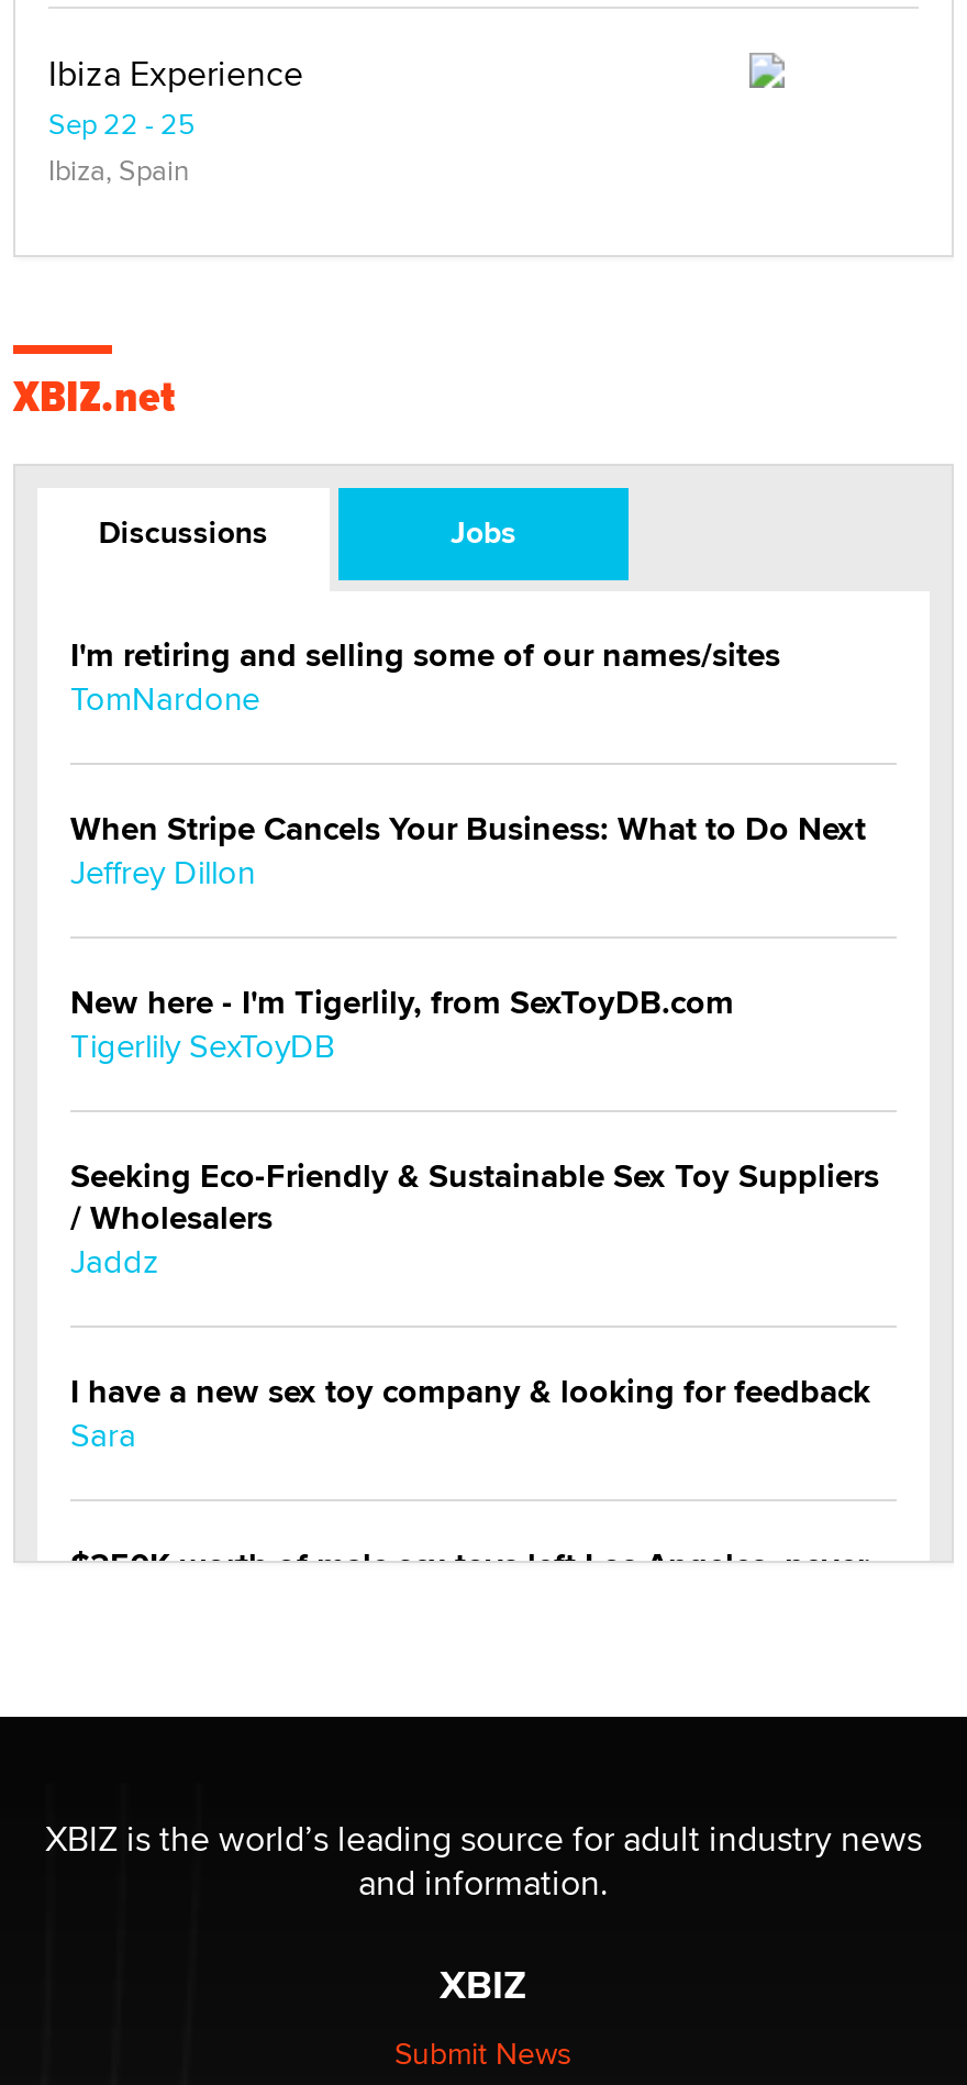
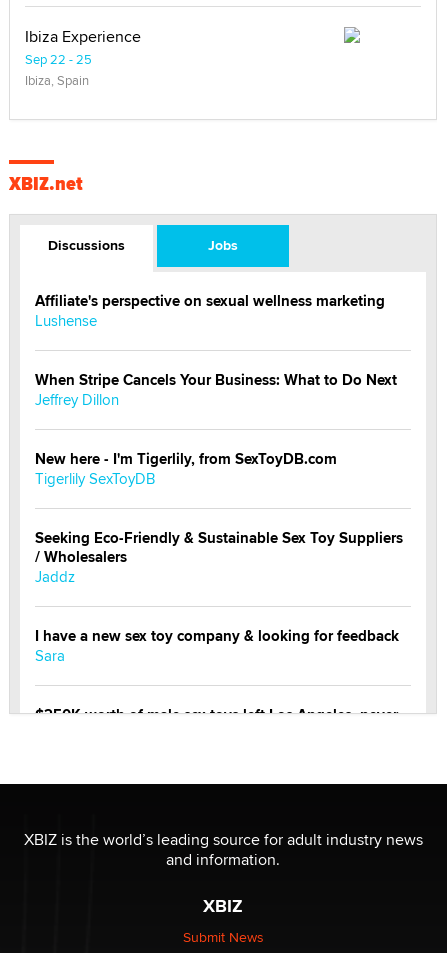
[70,631,780,721] I'm retiring and selling some of our names/sites | TomNardone -> [35,290,385,331] Affiliate's perspective on sexual wellness marketing | Lushense

